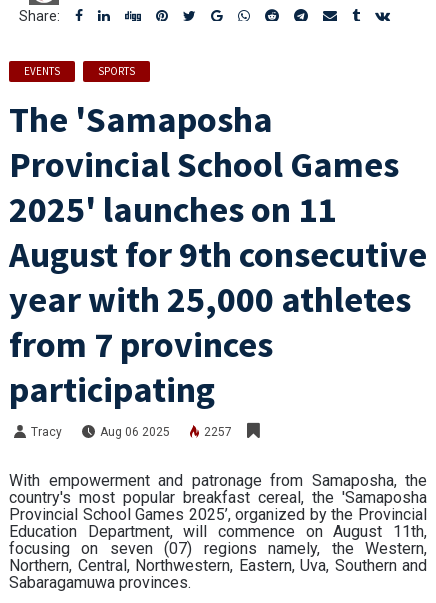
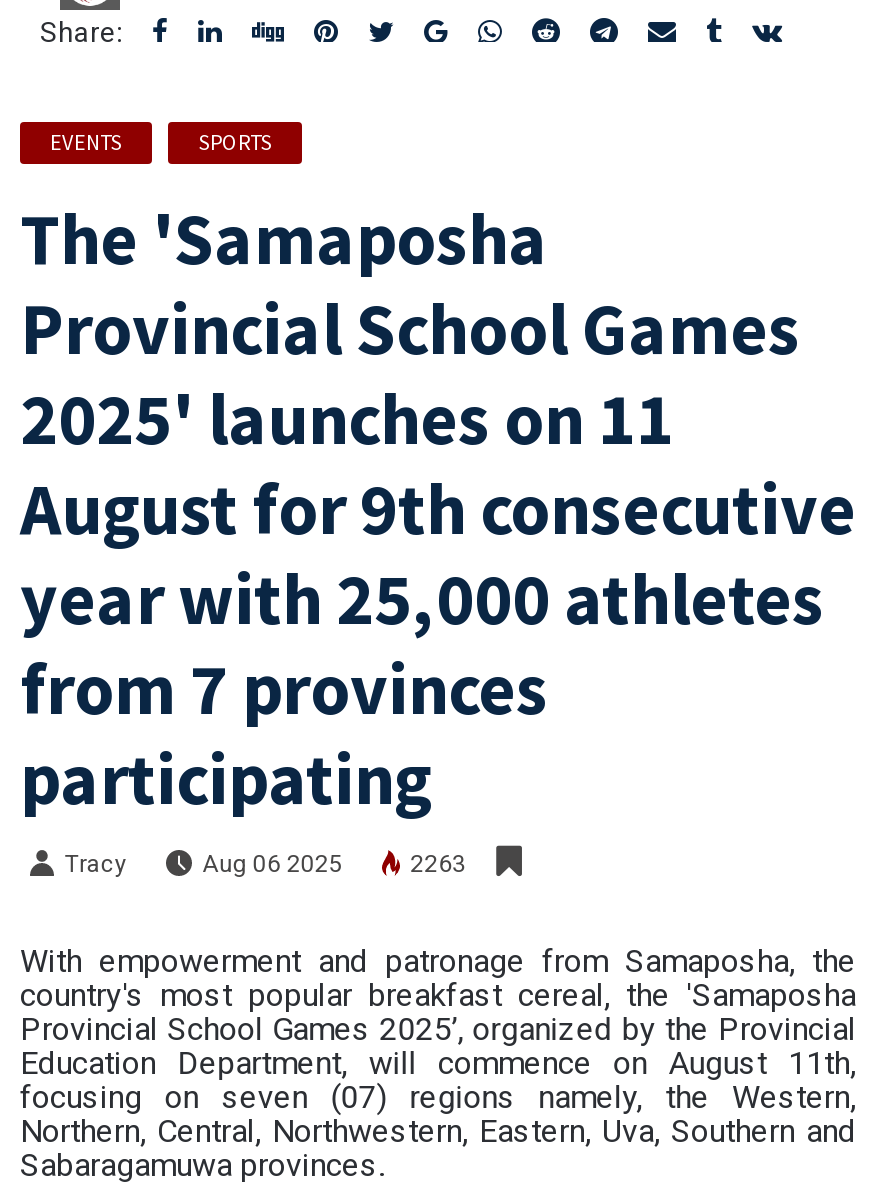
[204,425,232,439] 2257 -> [410,849,466,877] 2263

